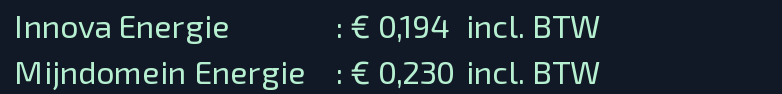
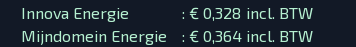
[336,5,600,43] : € 0,194 incl. BTW -> [182,3,313,22] : € 0,328 incl. BTW
[14,51,600,89] Mijndomein Energie : € 0,230 incl. BTW -> [21,26,313,45] Mijndomein Energie : € 0,364 incl. BTW

